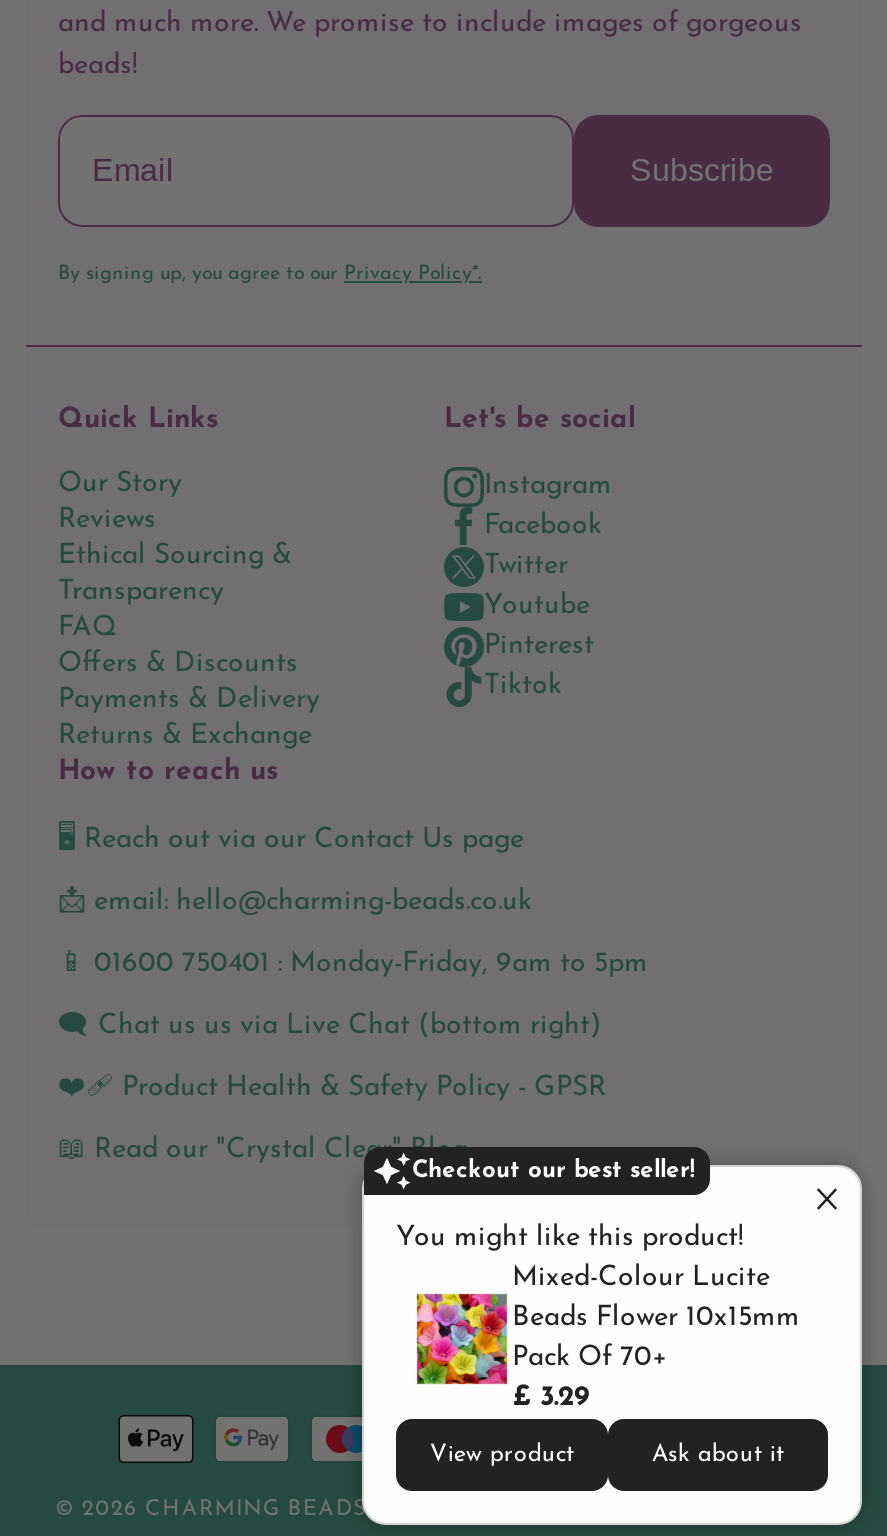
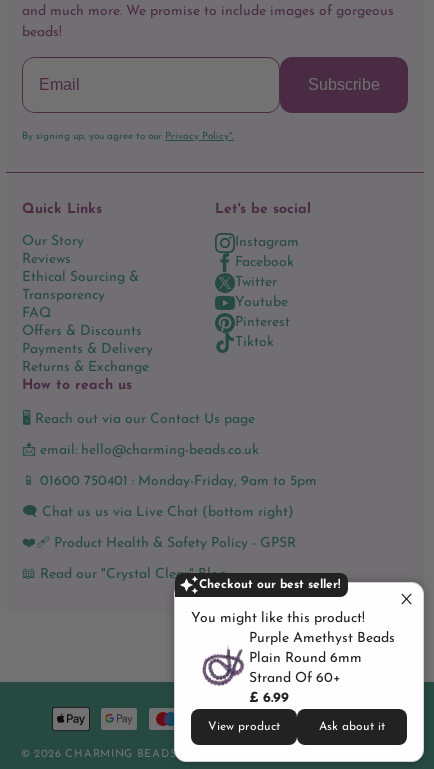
[414,1263,800,1413] [image] | Mixed-Colour Lucite | Beads Flower 10x15mm | Pack Of 70+ | £ 3.29 -> [201,631,395,706] [image] | Purple Amethyst Beads | Plain Round 6mm | Strand Of 60+ | £ 6.99

